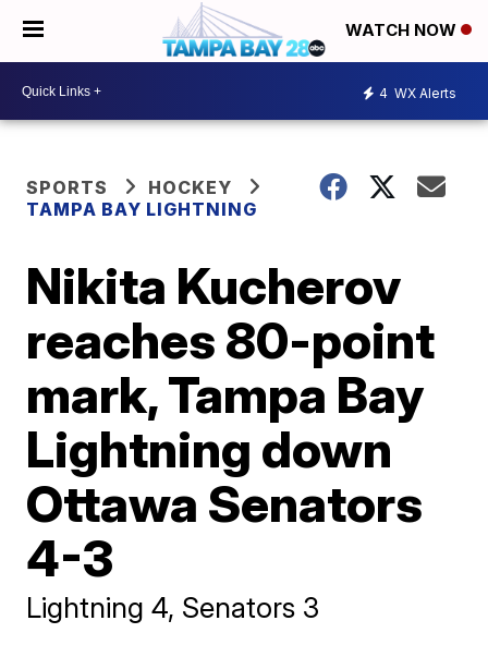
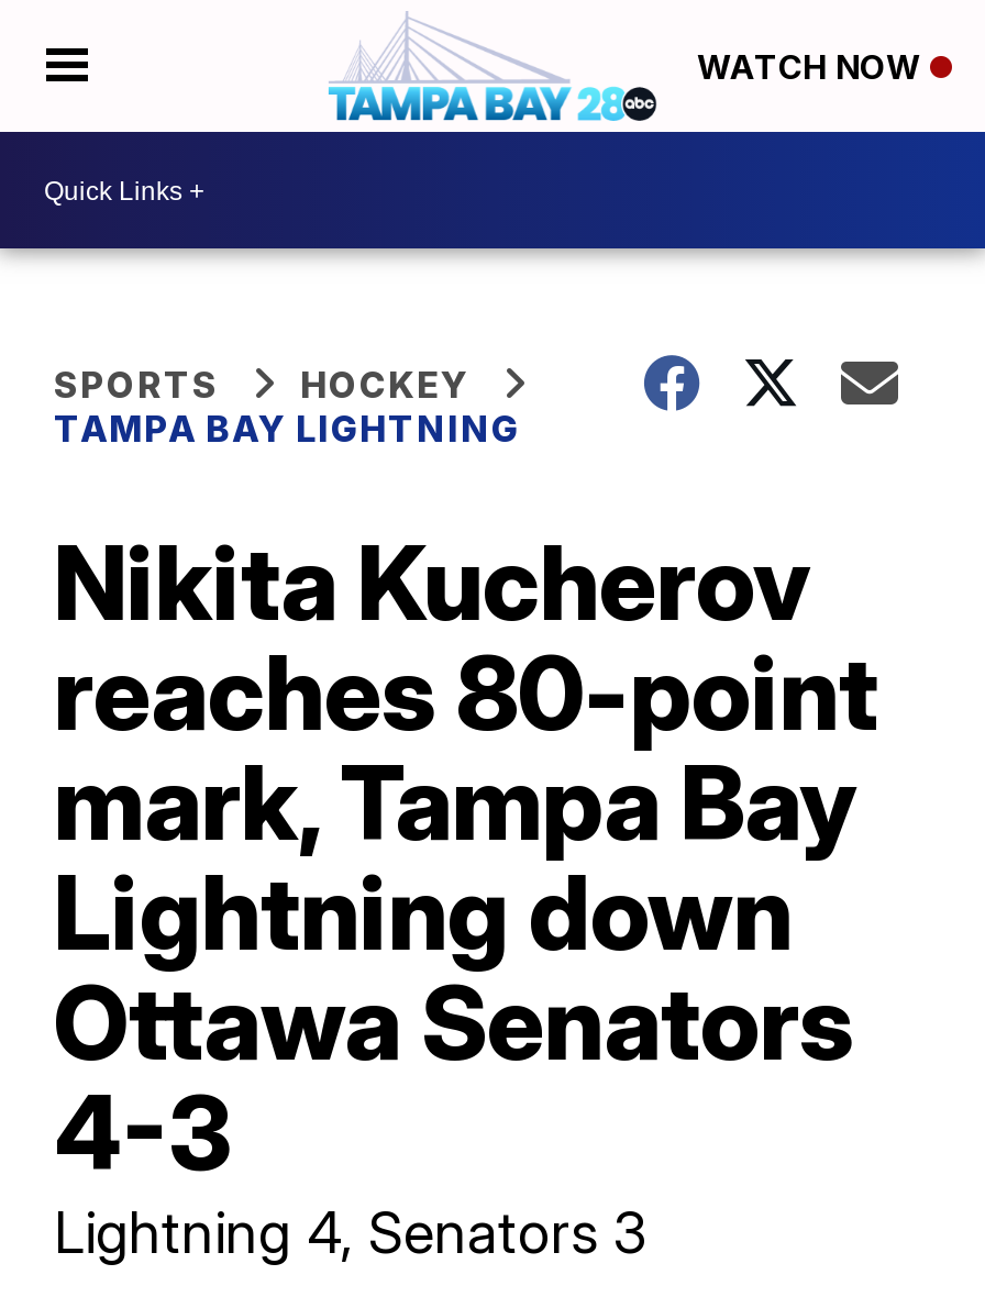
[379,84,456,101] 4 WX Alerts -> none

